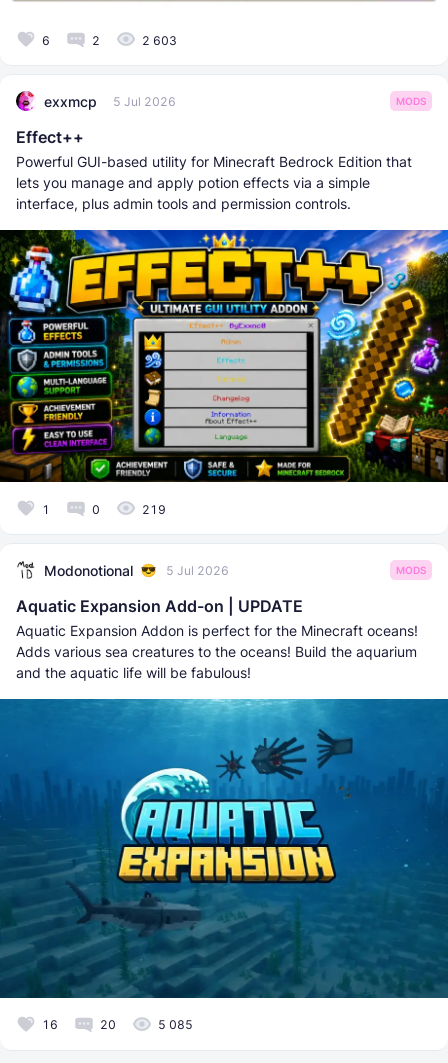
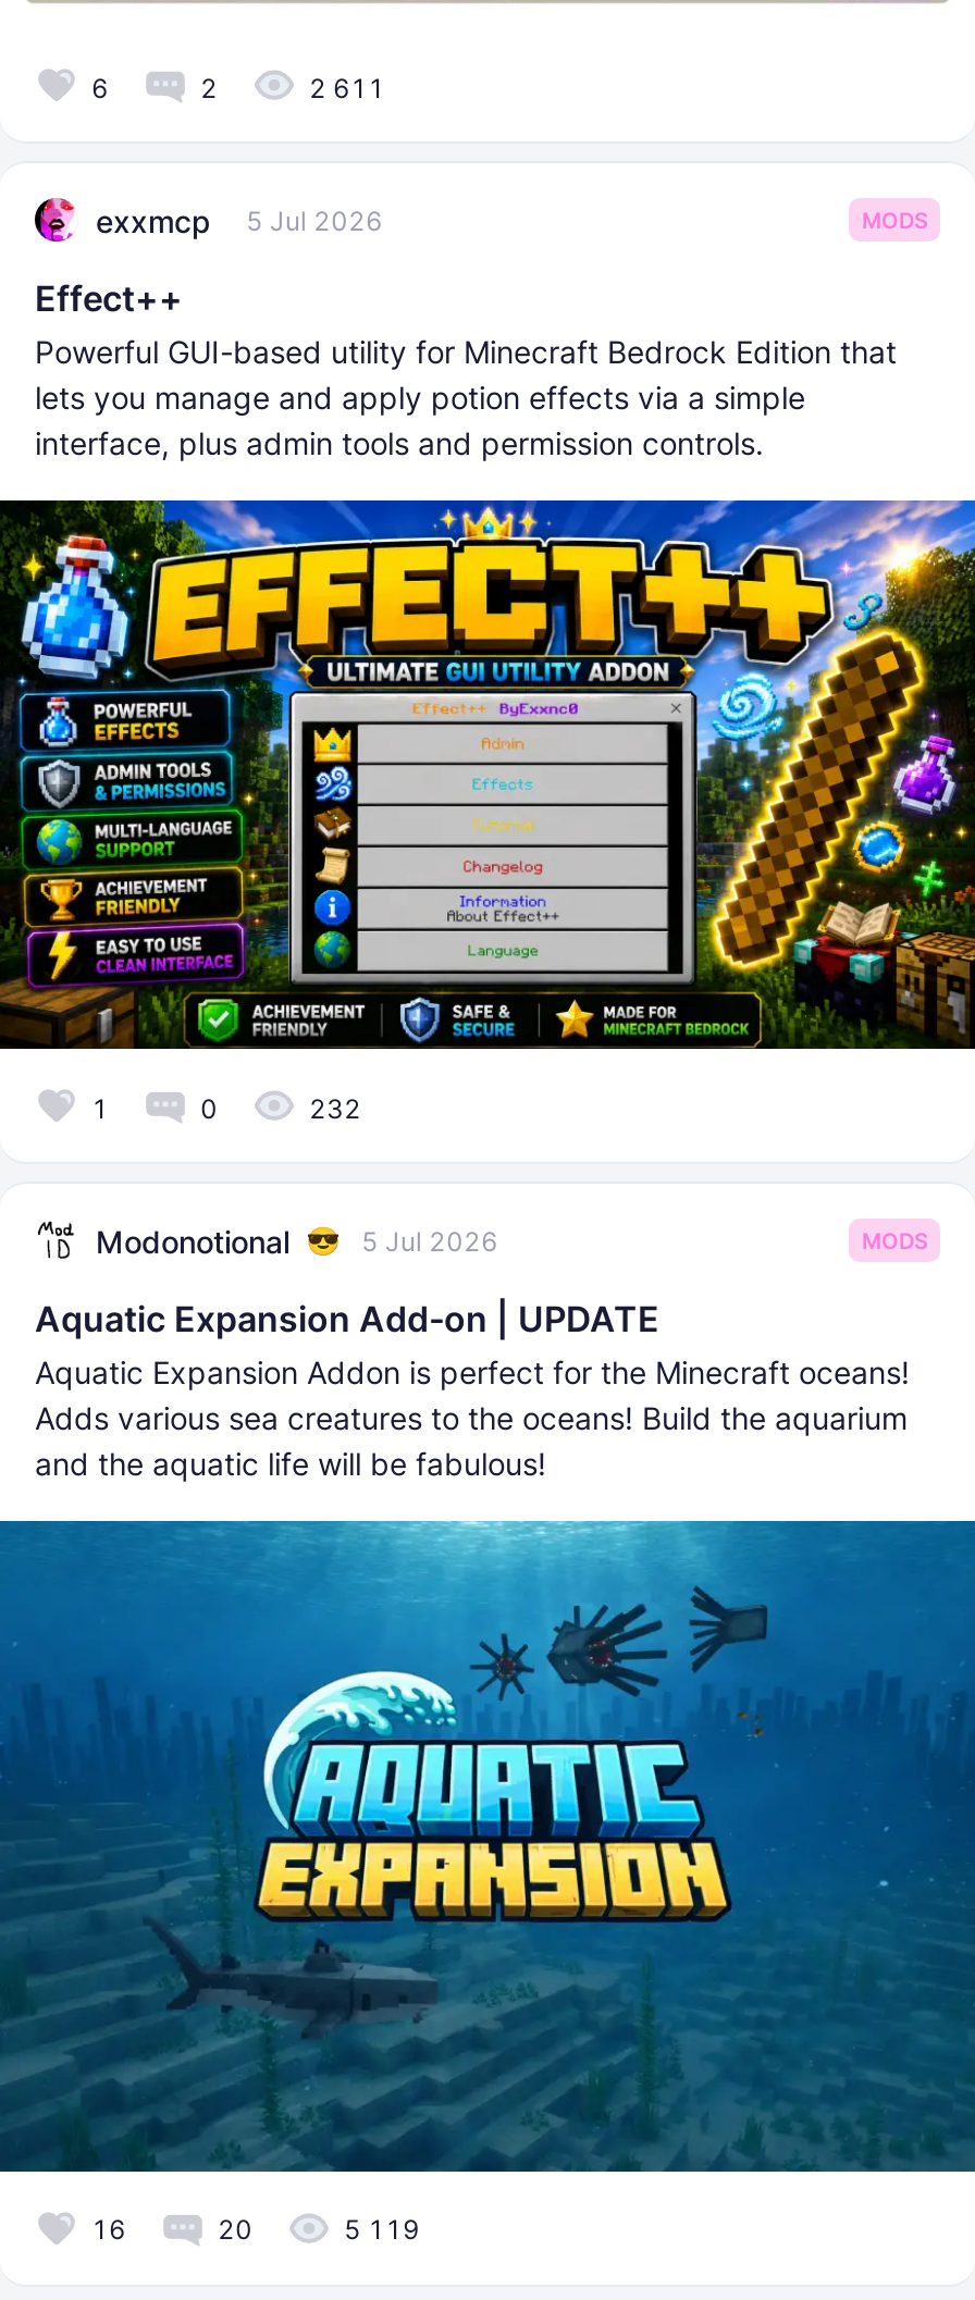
[142,33,177,48] 2 603 -> [309,71,385,104] 2 611
[142,502,166,517] 219 -> [309,1092,361,1125] 232
[158,1017,193,1032] 5 085 -> [344,2214,420,2246] 5 119

